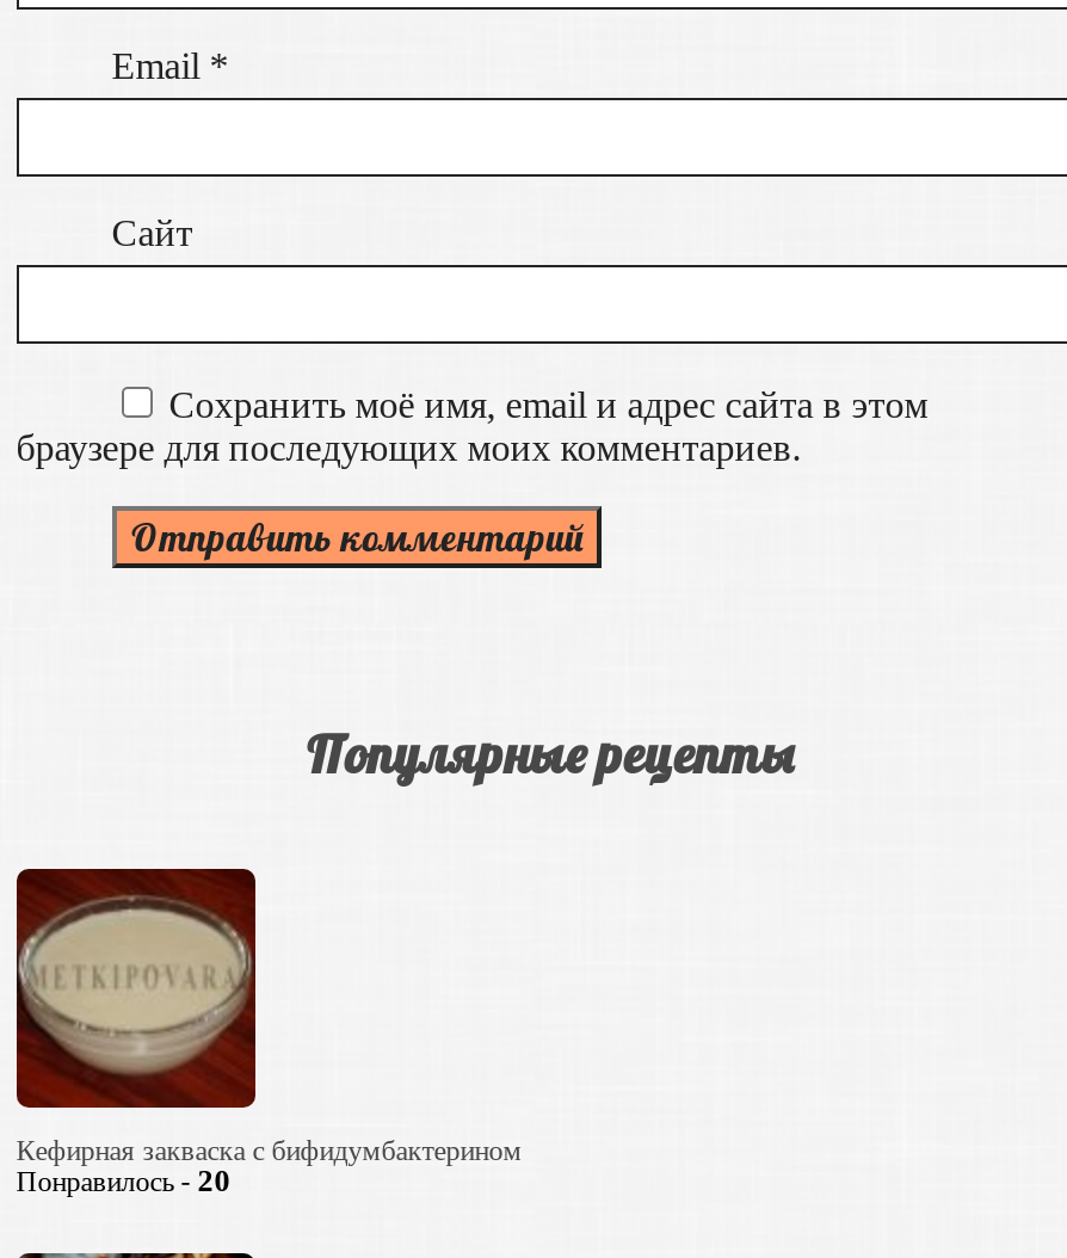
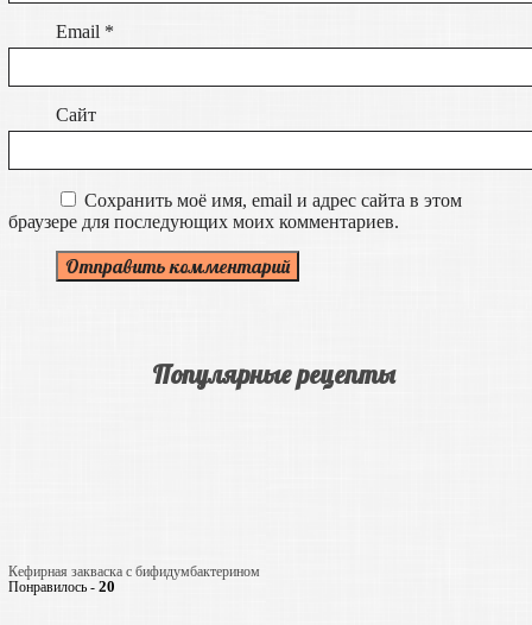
[14,867,258,1110] [image] -> none

